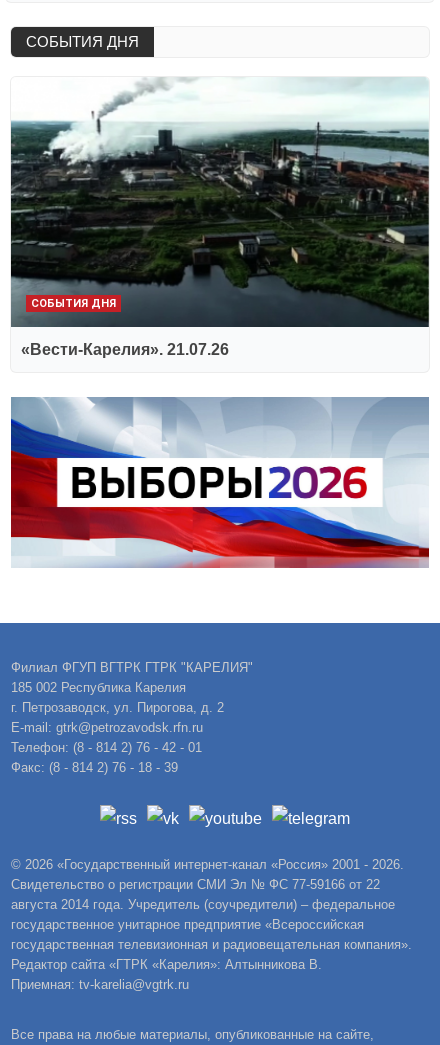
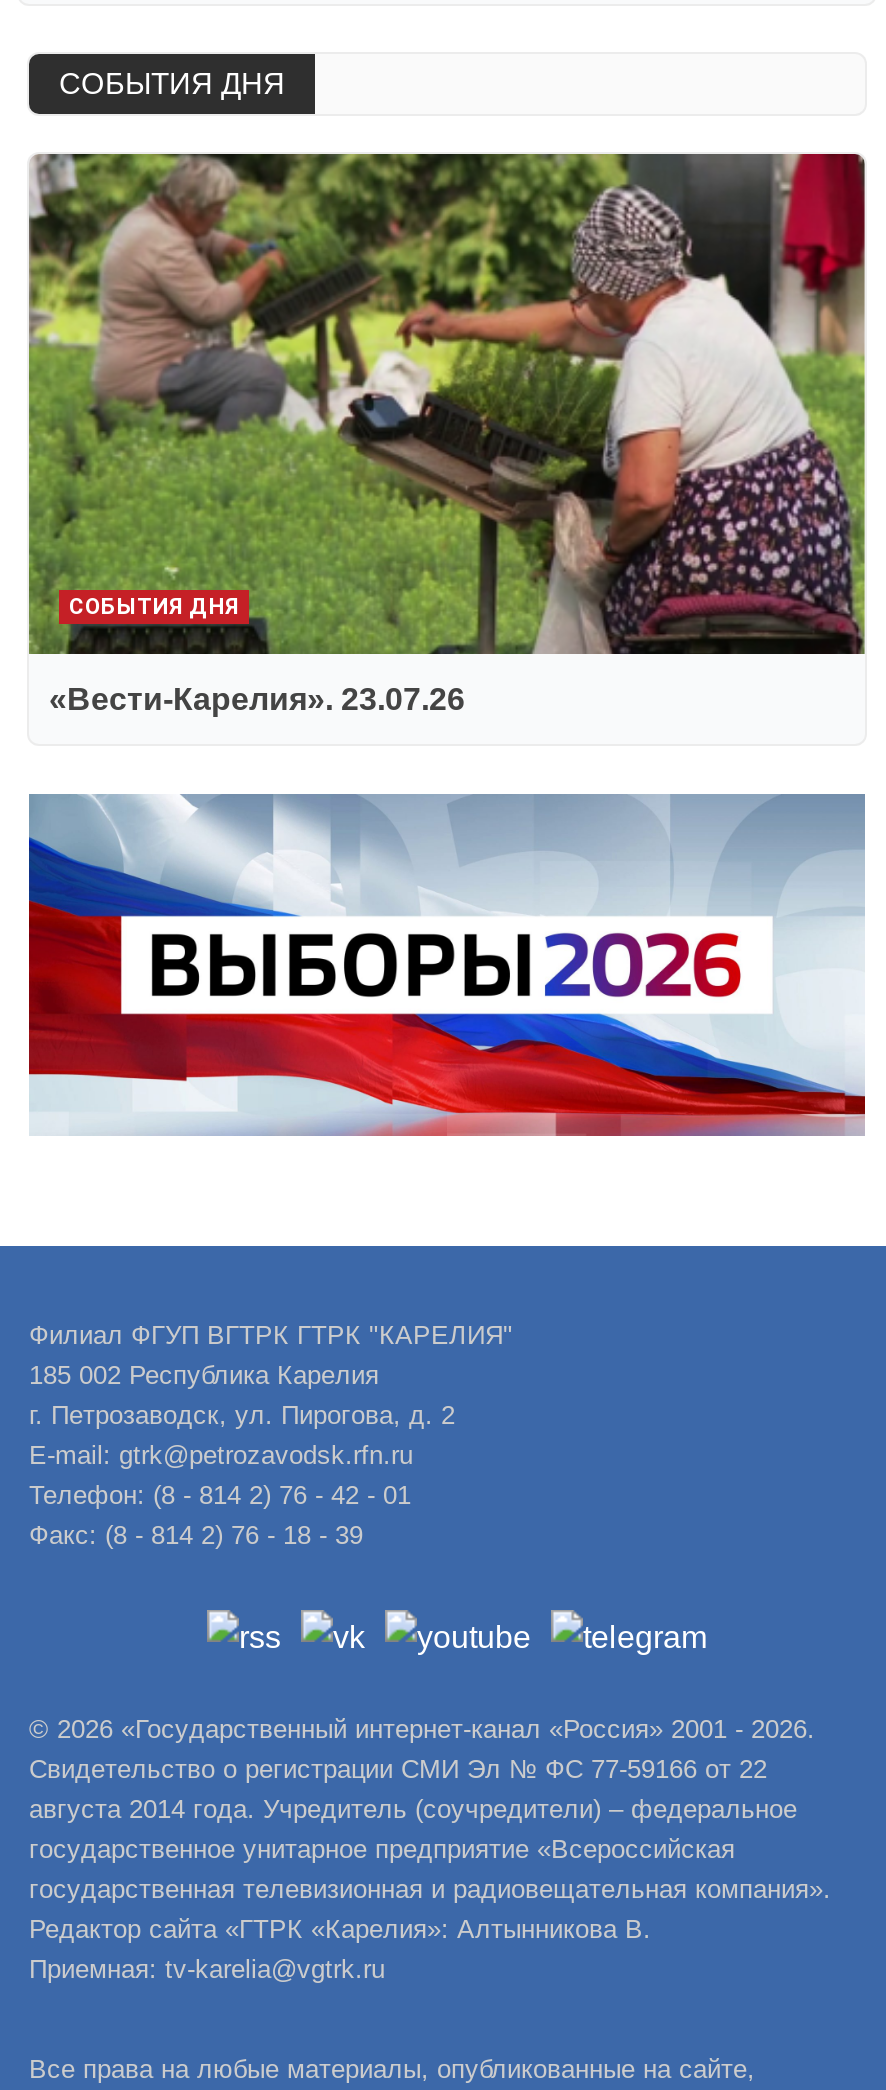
[10,77,430,358] [image] | «Вести-Карелия». 21.07.26 -> [27,152,867,717] [image] | «Вести-Карелия». 23.07.26

